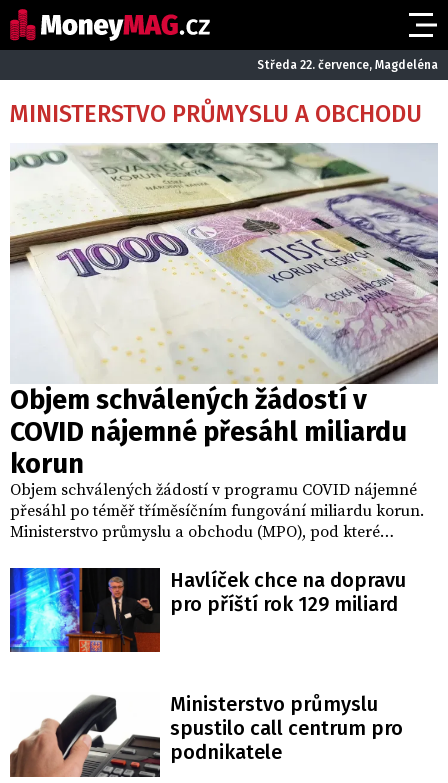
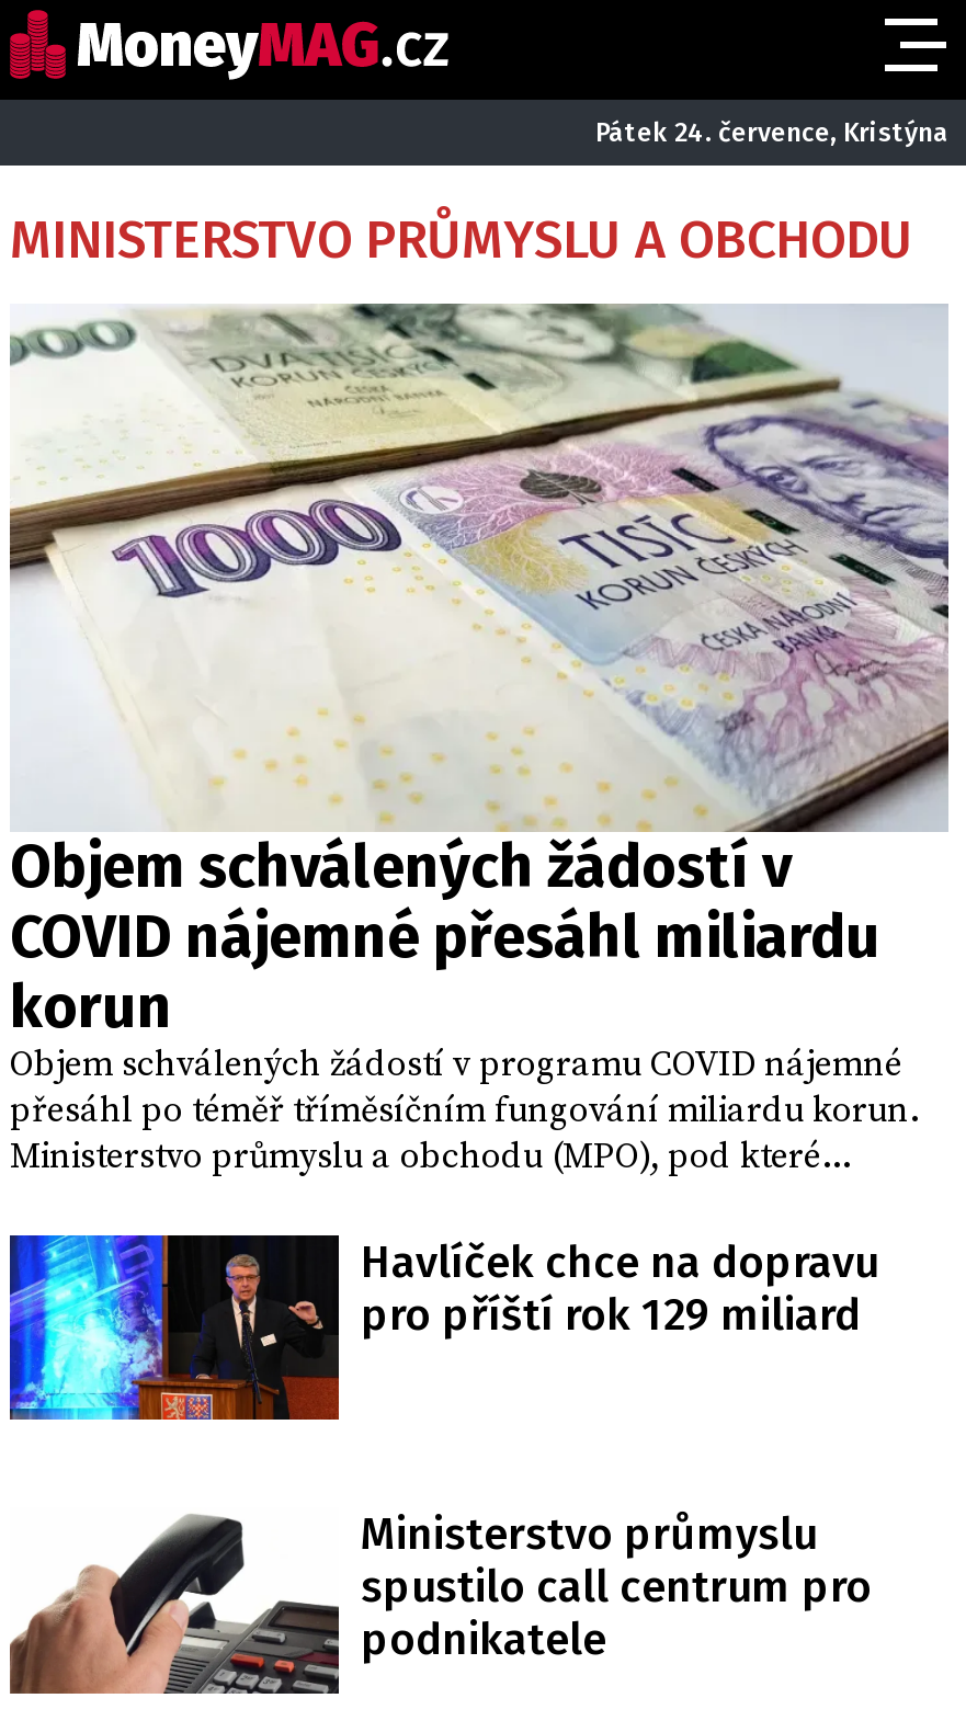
[257,57,438,71] Středa 22. července, Magdeléna -> [595,116,948,147] Pátek 24. července, Kristýna

